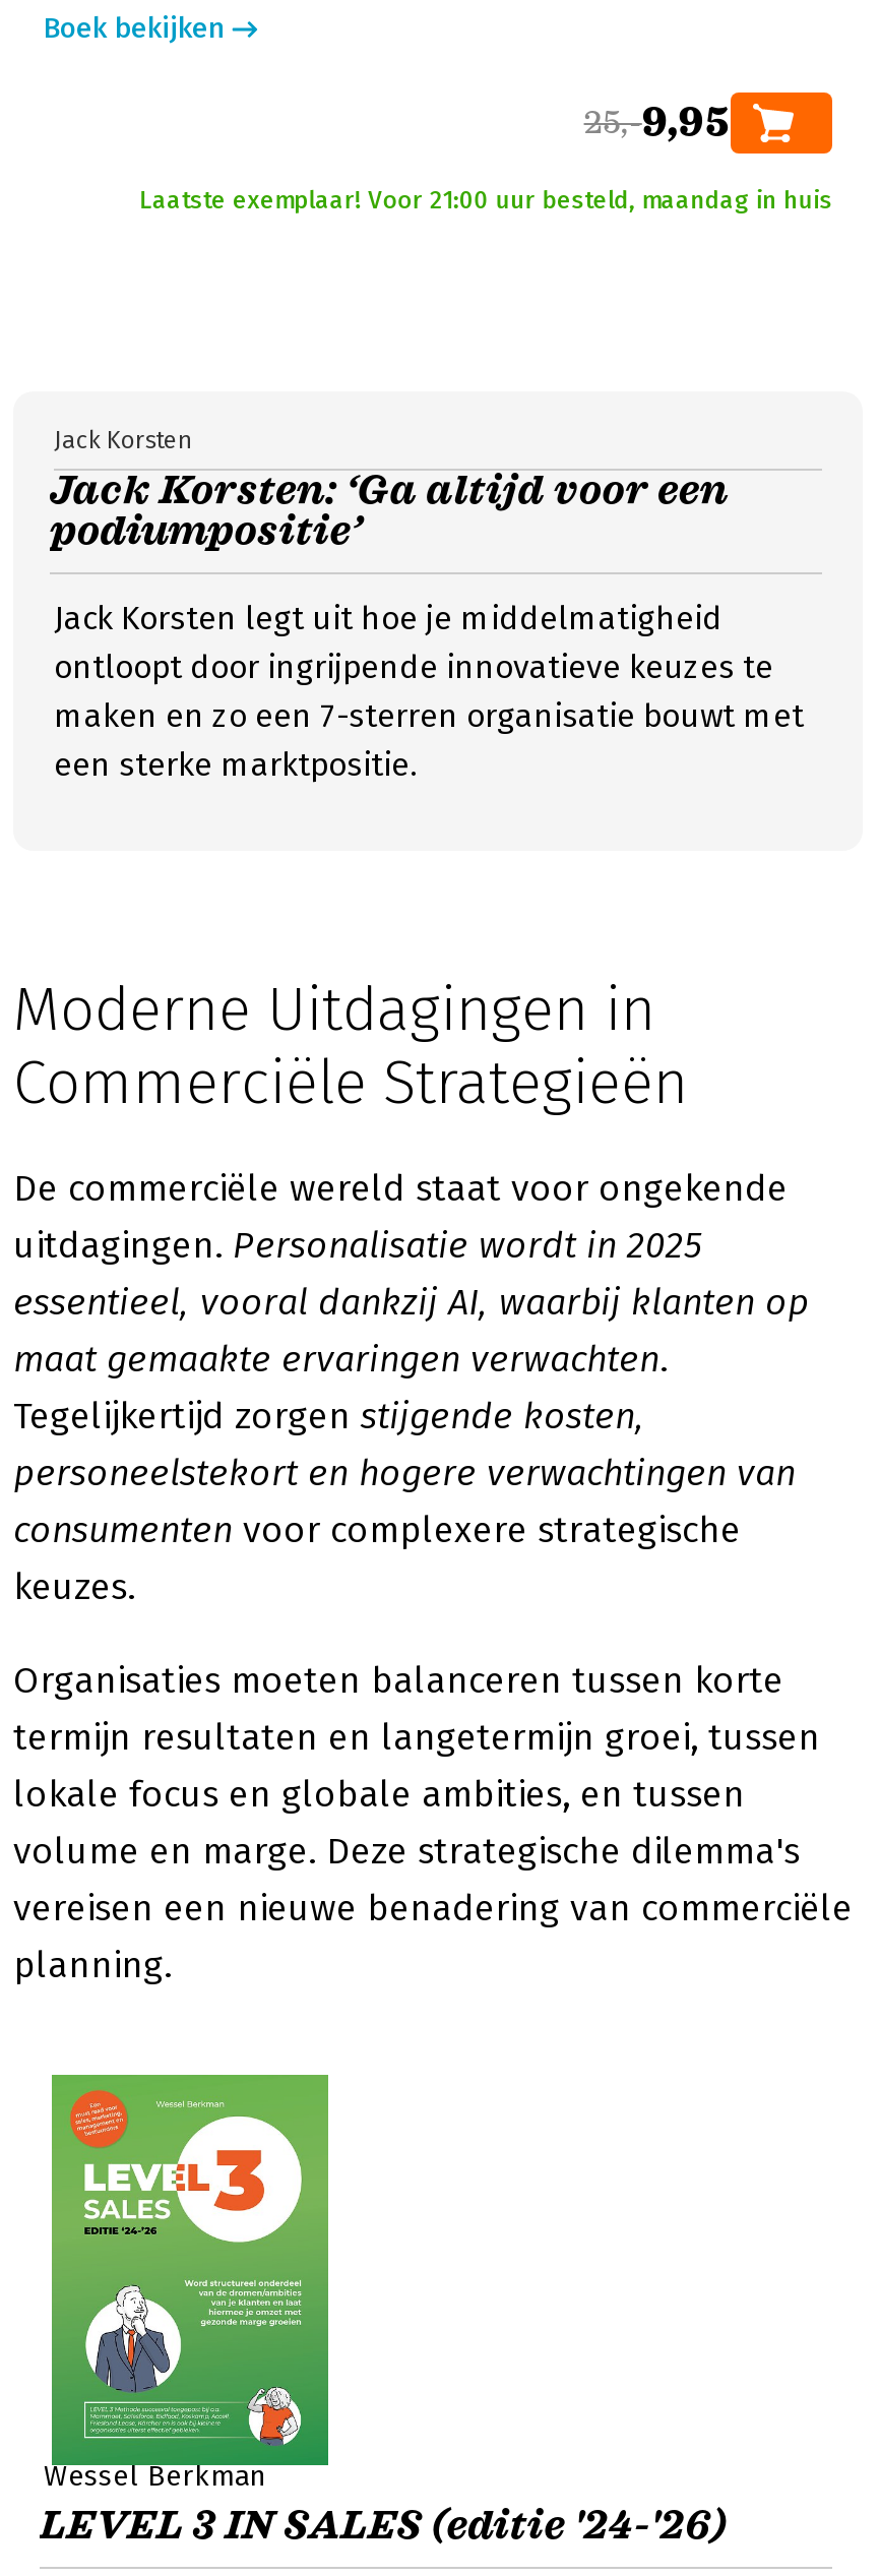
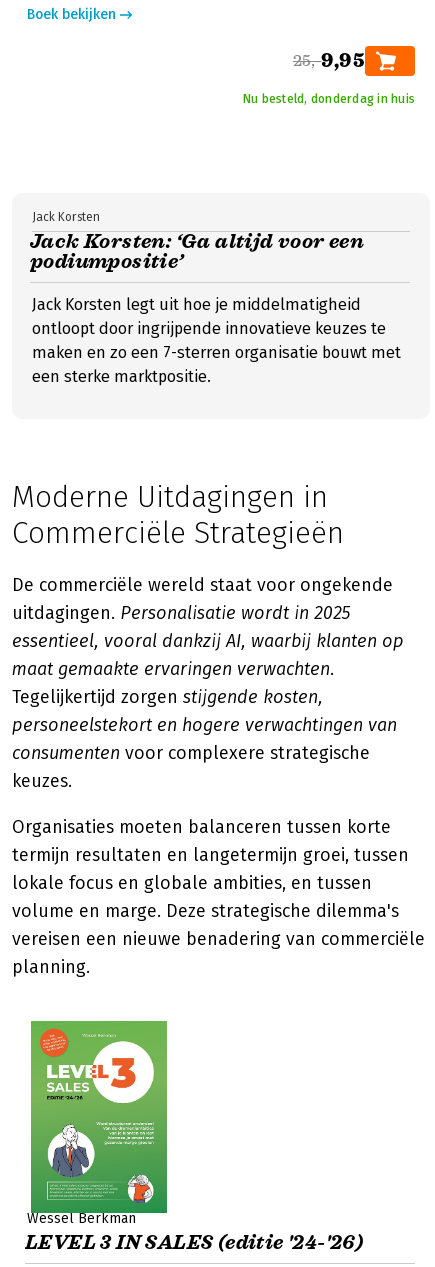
[139,186,832,214] Laatste exemplaar! Voor 21:00 uur besteld, maandag in huis -> [243,92,415,106] Nu besteld, donderdag in huis

